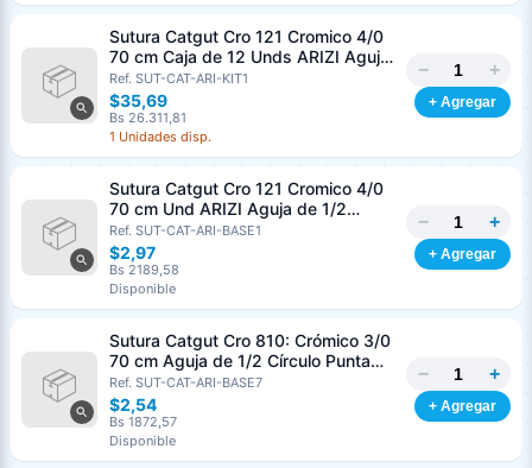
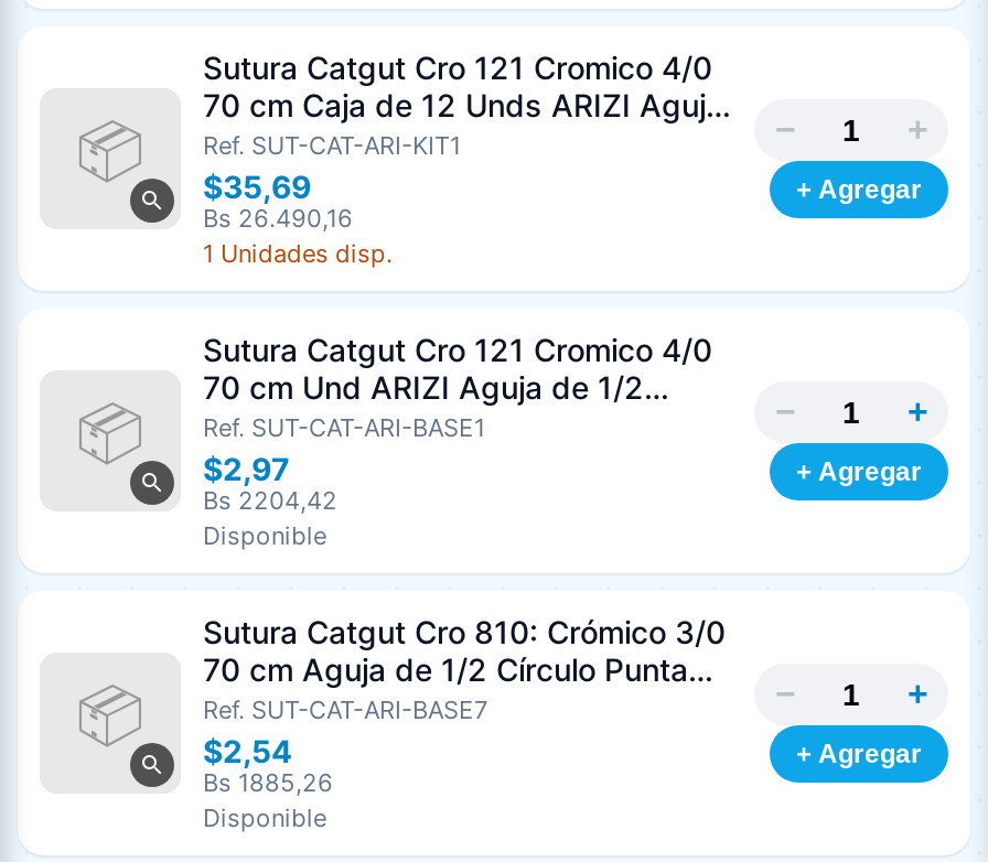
[109,109,186,126] Bs 26.311,81 -> [203,203,353,234] Bs 26.490,16
[109,261,179,278] Bs 2189,58 -> [203,485,337,516] Bs 2204,42
[109,413,177,430] Bs 1872,57 -> [203,767,333,798] Bs 1885,26

